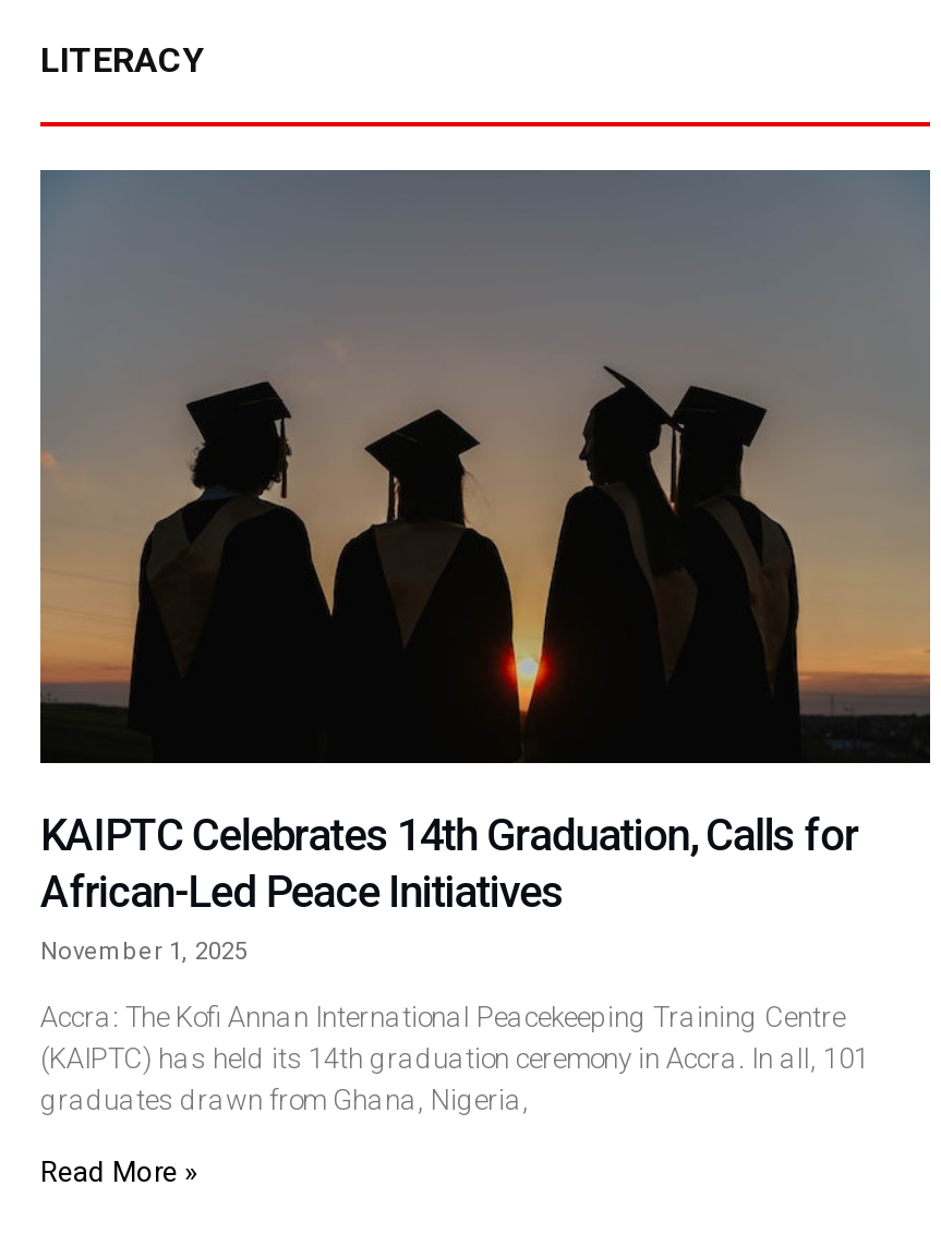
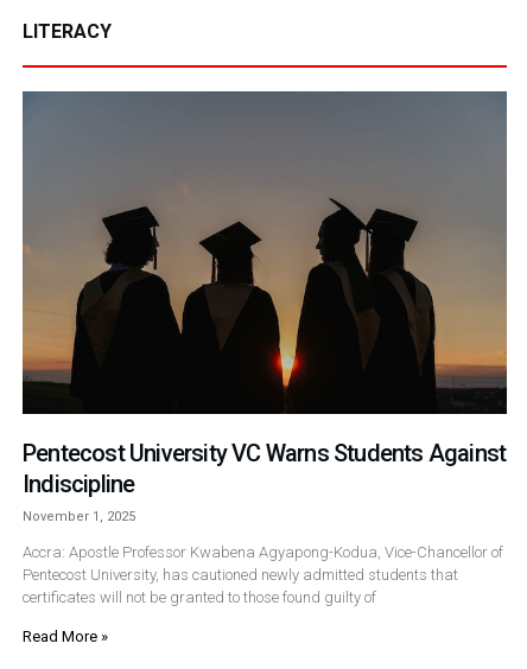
[40,809,858,918] KAIPTC Celebrates 14th Graduation, Calls for | African-Led Peace Initiatives -> [23,439,506,498] Pentecost University VC Warns Students Against | Indiscipline
[40,1001,869,1116] Accra: The Kofi Annan International Peacekeeping Training Centre | (KAIPTC) has held its 14th graduation ceremony in Accra. In all, 101 | graduates drawn from Ghana, Nigeria, -> [23,543,503,606] Accra: Apostle Professor Kwabena Agyapong-Kodua, Vice-Chancellor of | Pentecost University, has cautioned newly admitted students that | certificates will not be granted to those found guilty of

